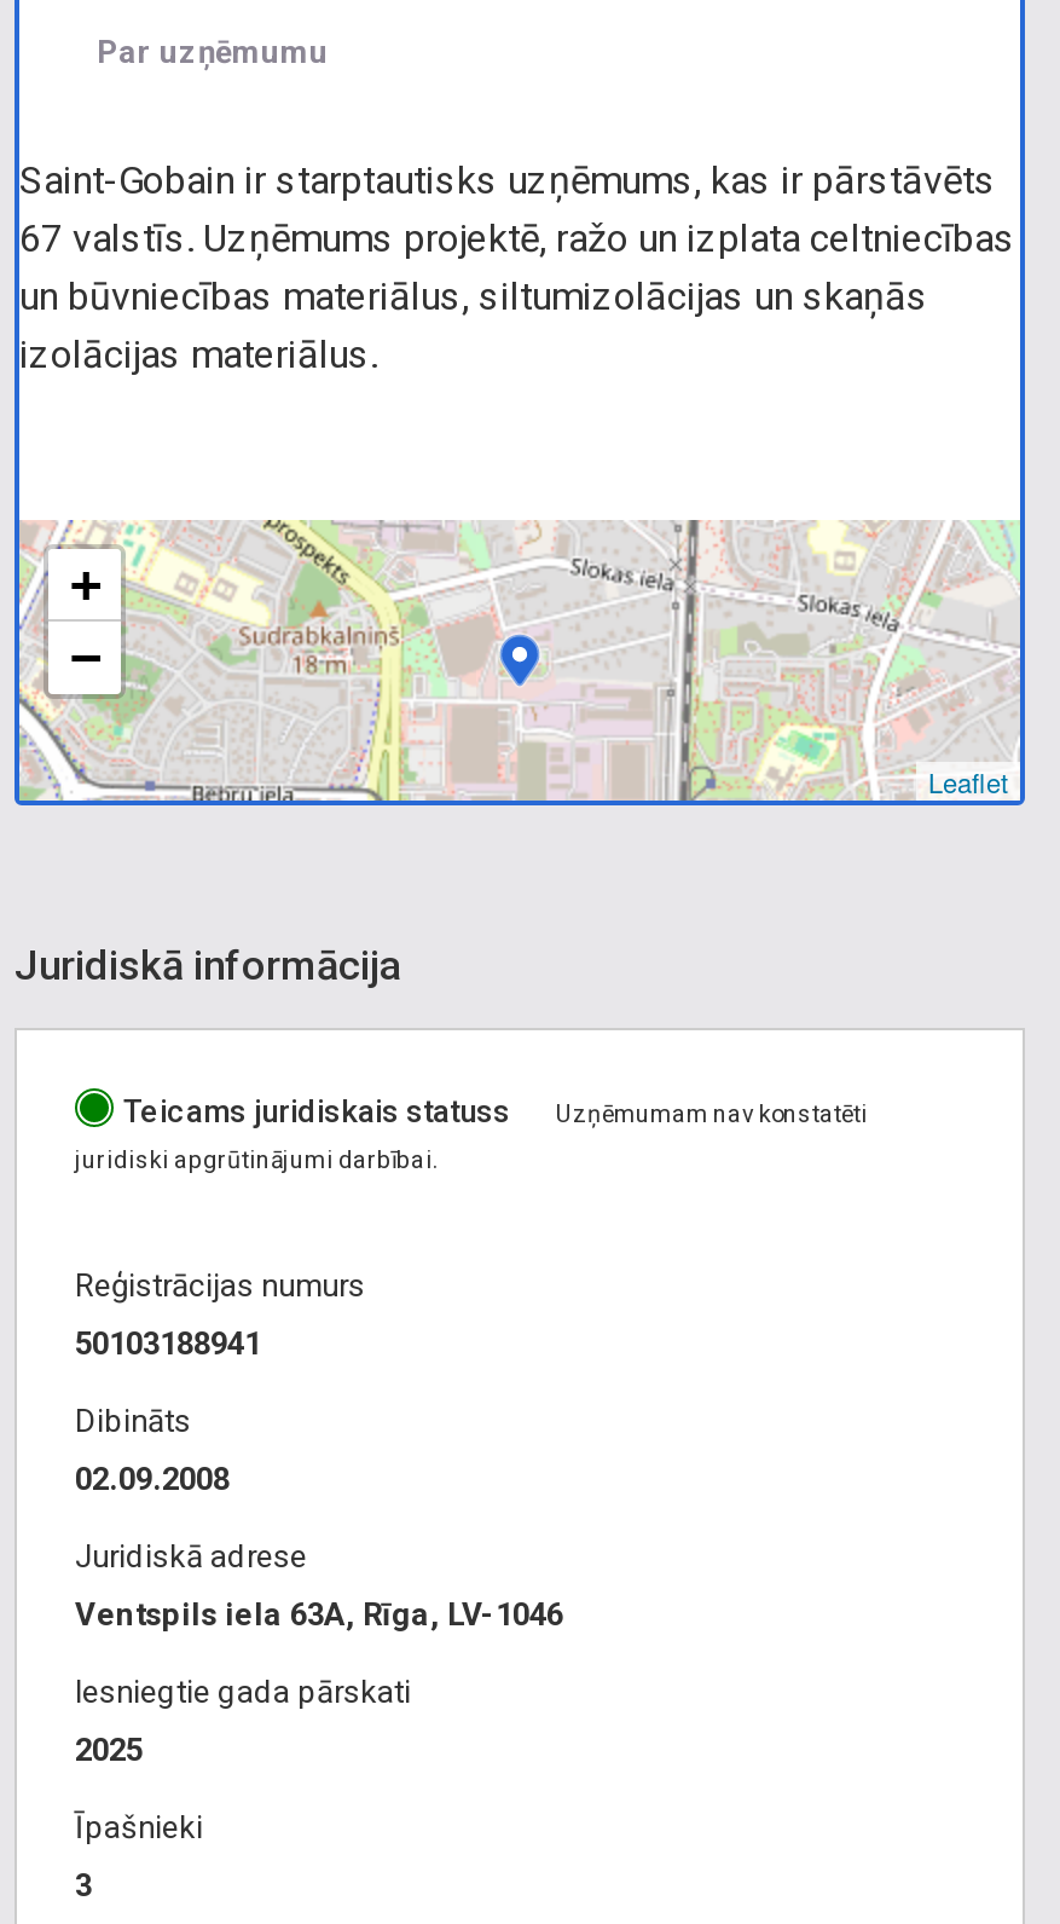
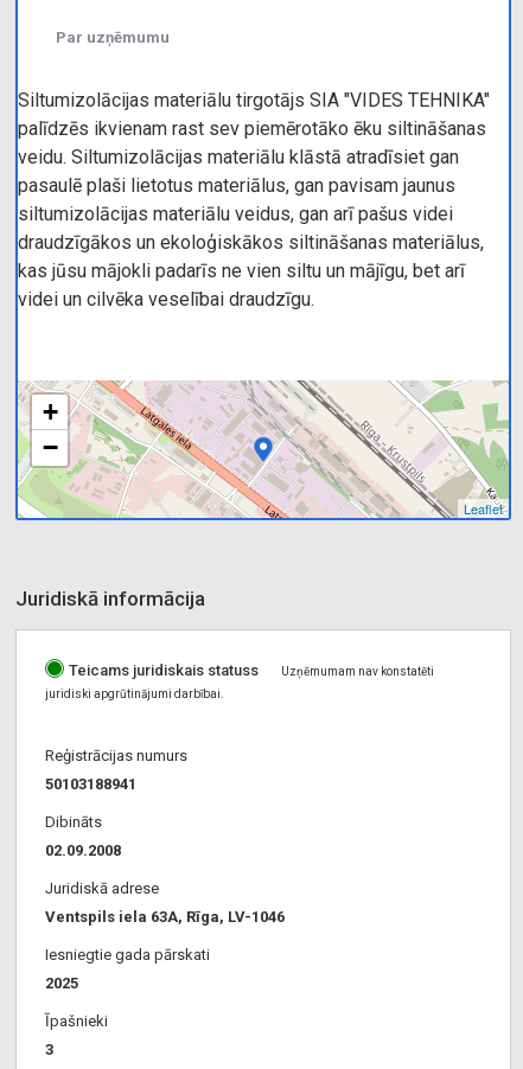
[19,157,1015,377] Saint-Gobain ir starptautisks uzņēmums, kas ir pārstāvēts | 67 valstīs. Uzņēmums projektē, ražo un izplata celtniecības | un būvniecības materiālus, siltumizolācijas un skaņās | izolācijas materiālus. -> [18,89,490,311] Siltumizolācijas materiālu tirgotājs SIA "VIDES TEHNIKA" | palīdzēs ikvienam rast sev piemērotāko ēku siltināšanas | veidu. Siltumizolācijas materiālu klāstā atradīsiet gan | pasaulē plaši lietotus materiālus, gan pavisam jaunus | siltumizolācijas materiālu veidus, gan arī pašus videi | draudzīgākos un ekoloģiskākos siltināšanas materiālus, | kas jūsu mājokli padarīs ne vien siltu un mājīgu, bet arī | videi un cilvēka veselībai draudzīgu.
[17,520,1020,803] [image] -> [17,379,510,519] [image]

